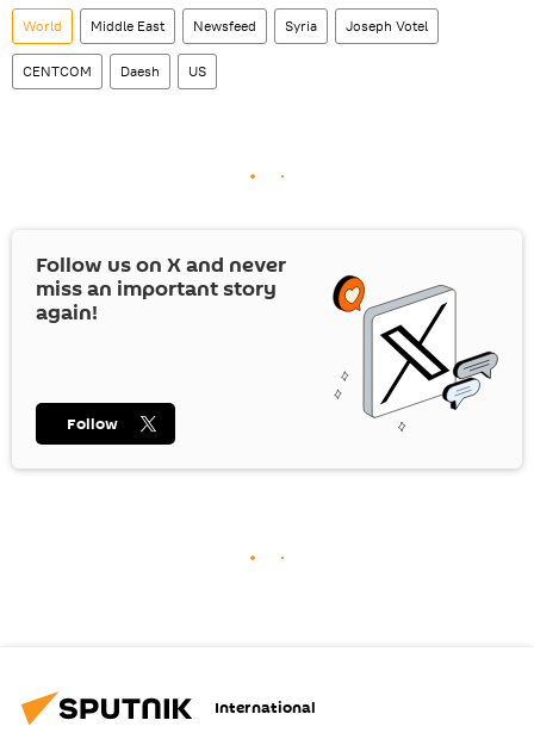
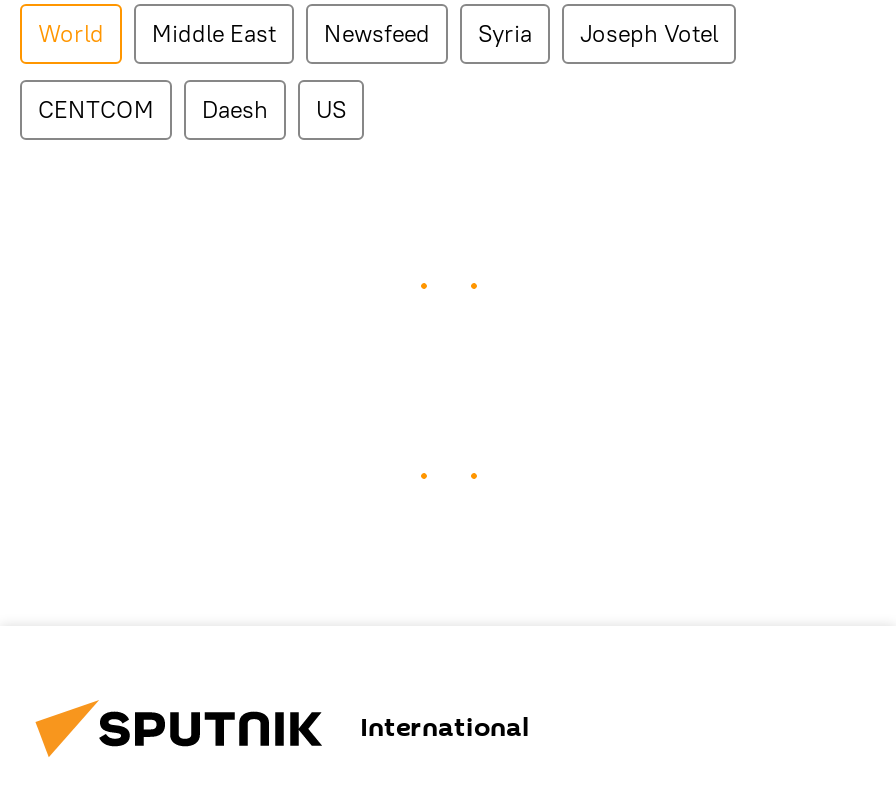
[36,250,499,432] [image] | Follow us on X and never | miss an important story | again! -> none
[67,412,118,435] Follow -> none

